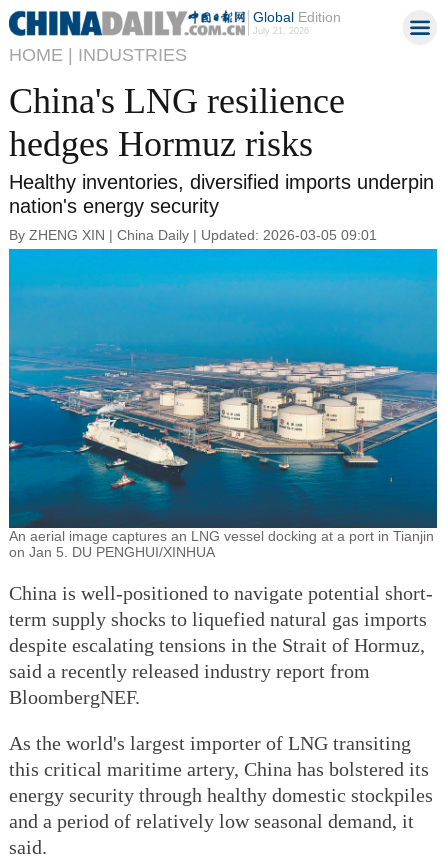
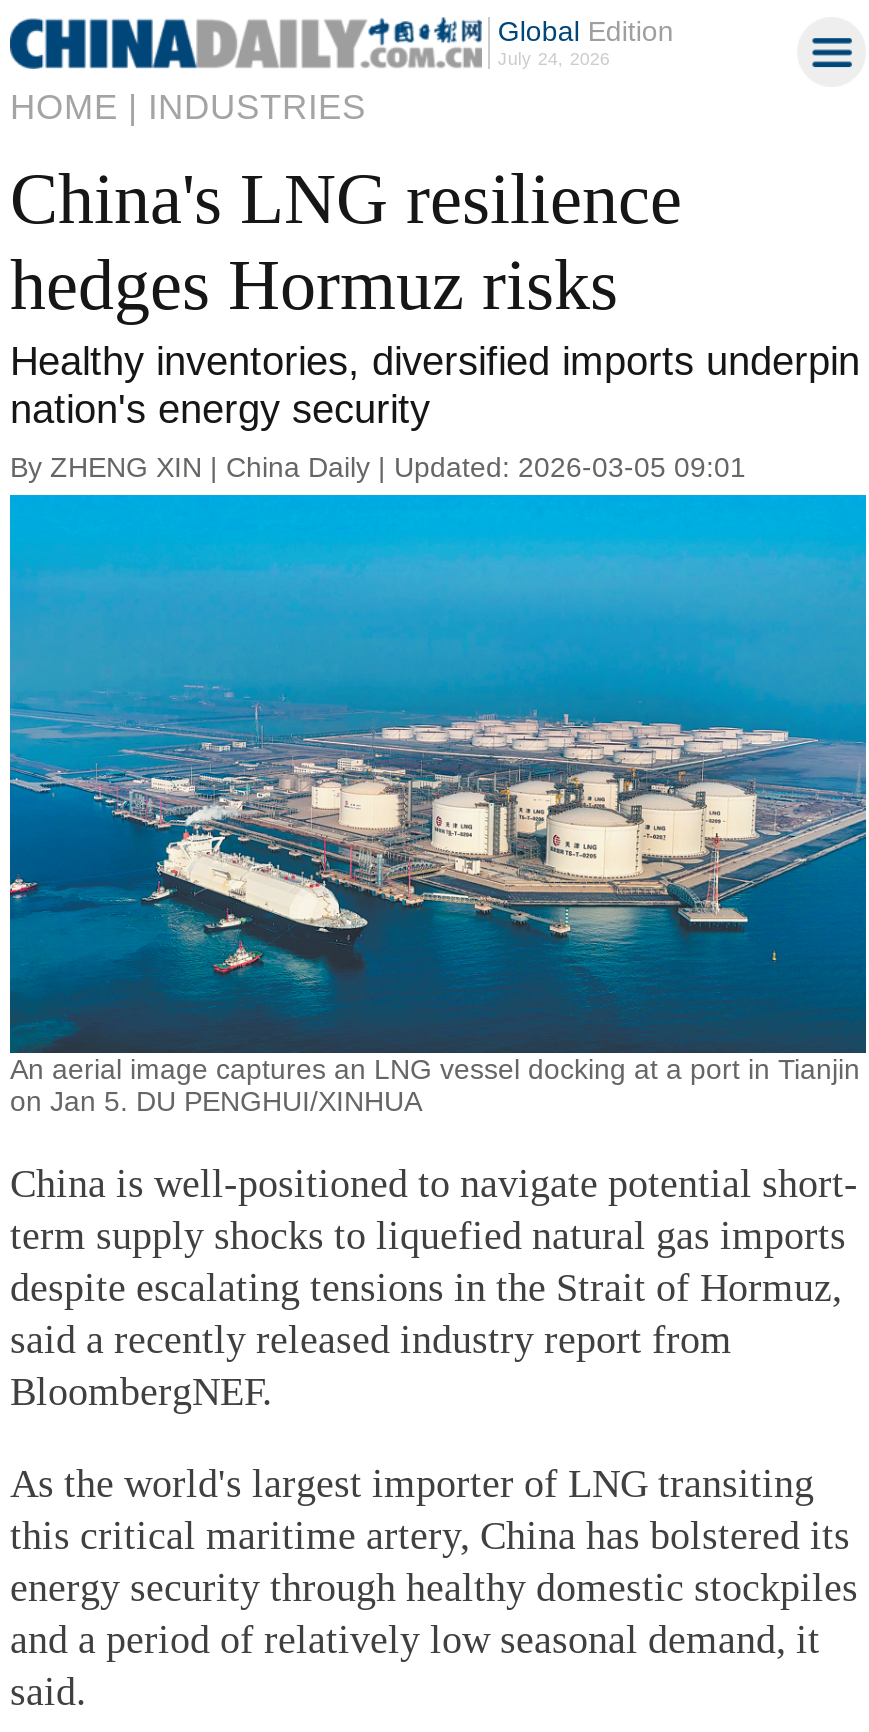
[253,26,309,36] July 21, 2026 -> [498,49,610,69] July 24, 2026

